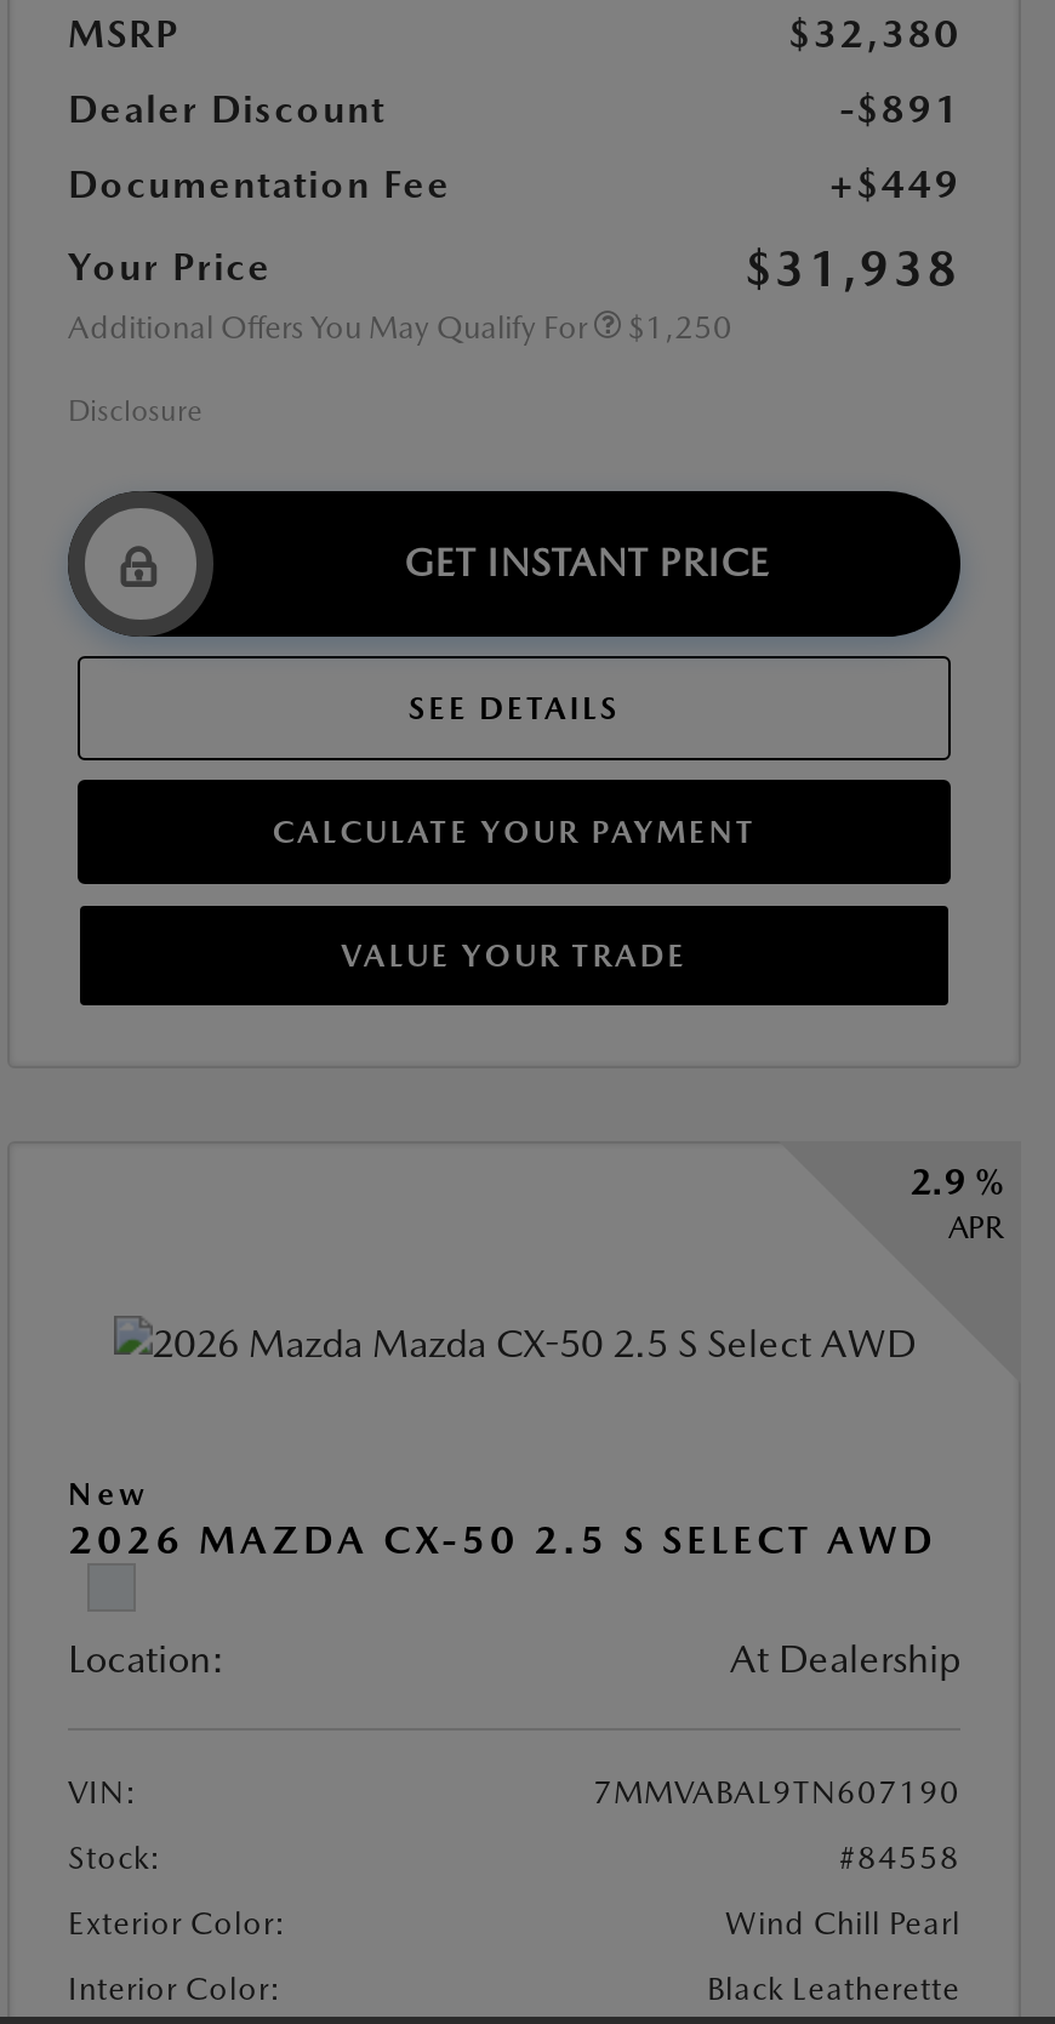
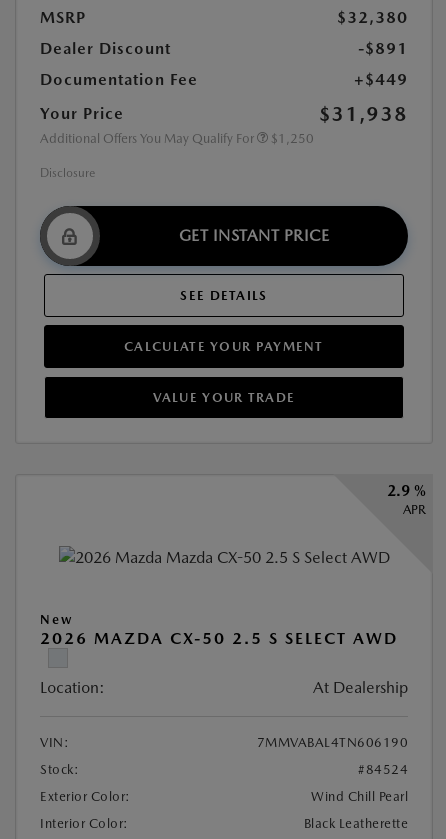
[593,1775,960,1812] 7MMVABAL9TN607190 -> [256,735,408,750] 7MMVABAL4TN606190
[839,1841,960,1877] #84558 -> [358,762,408,777] #84524

